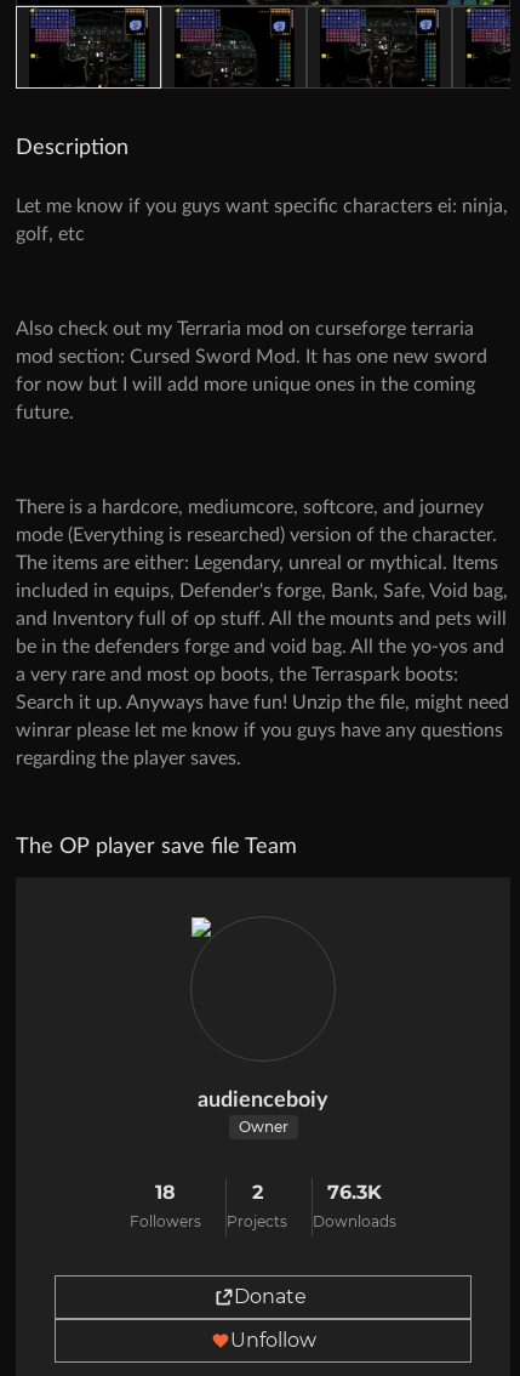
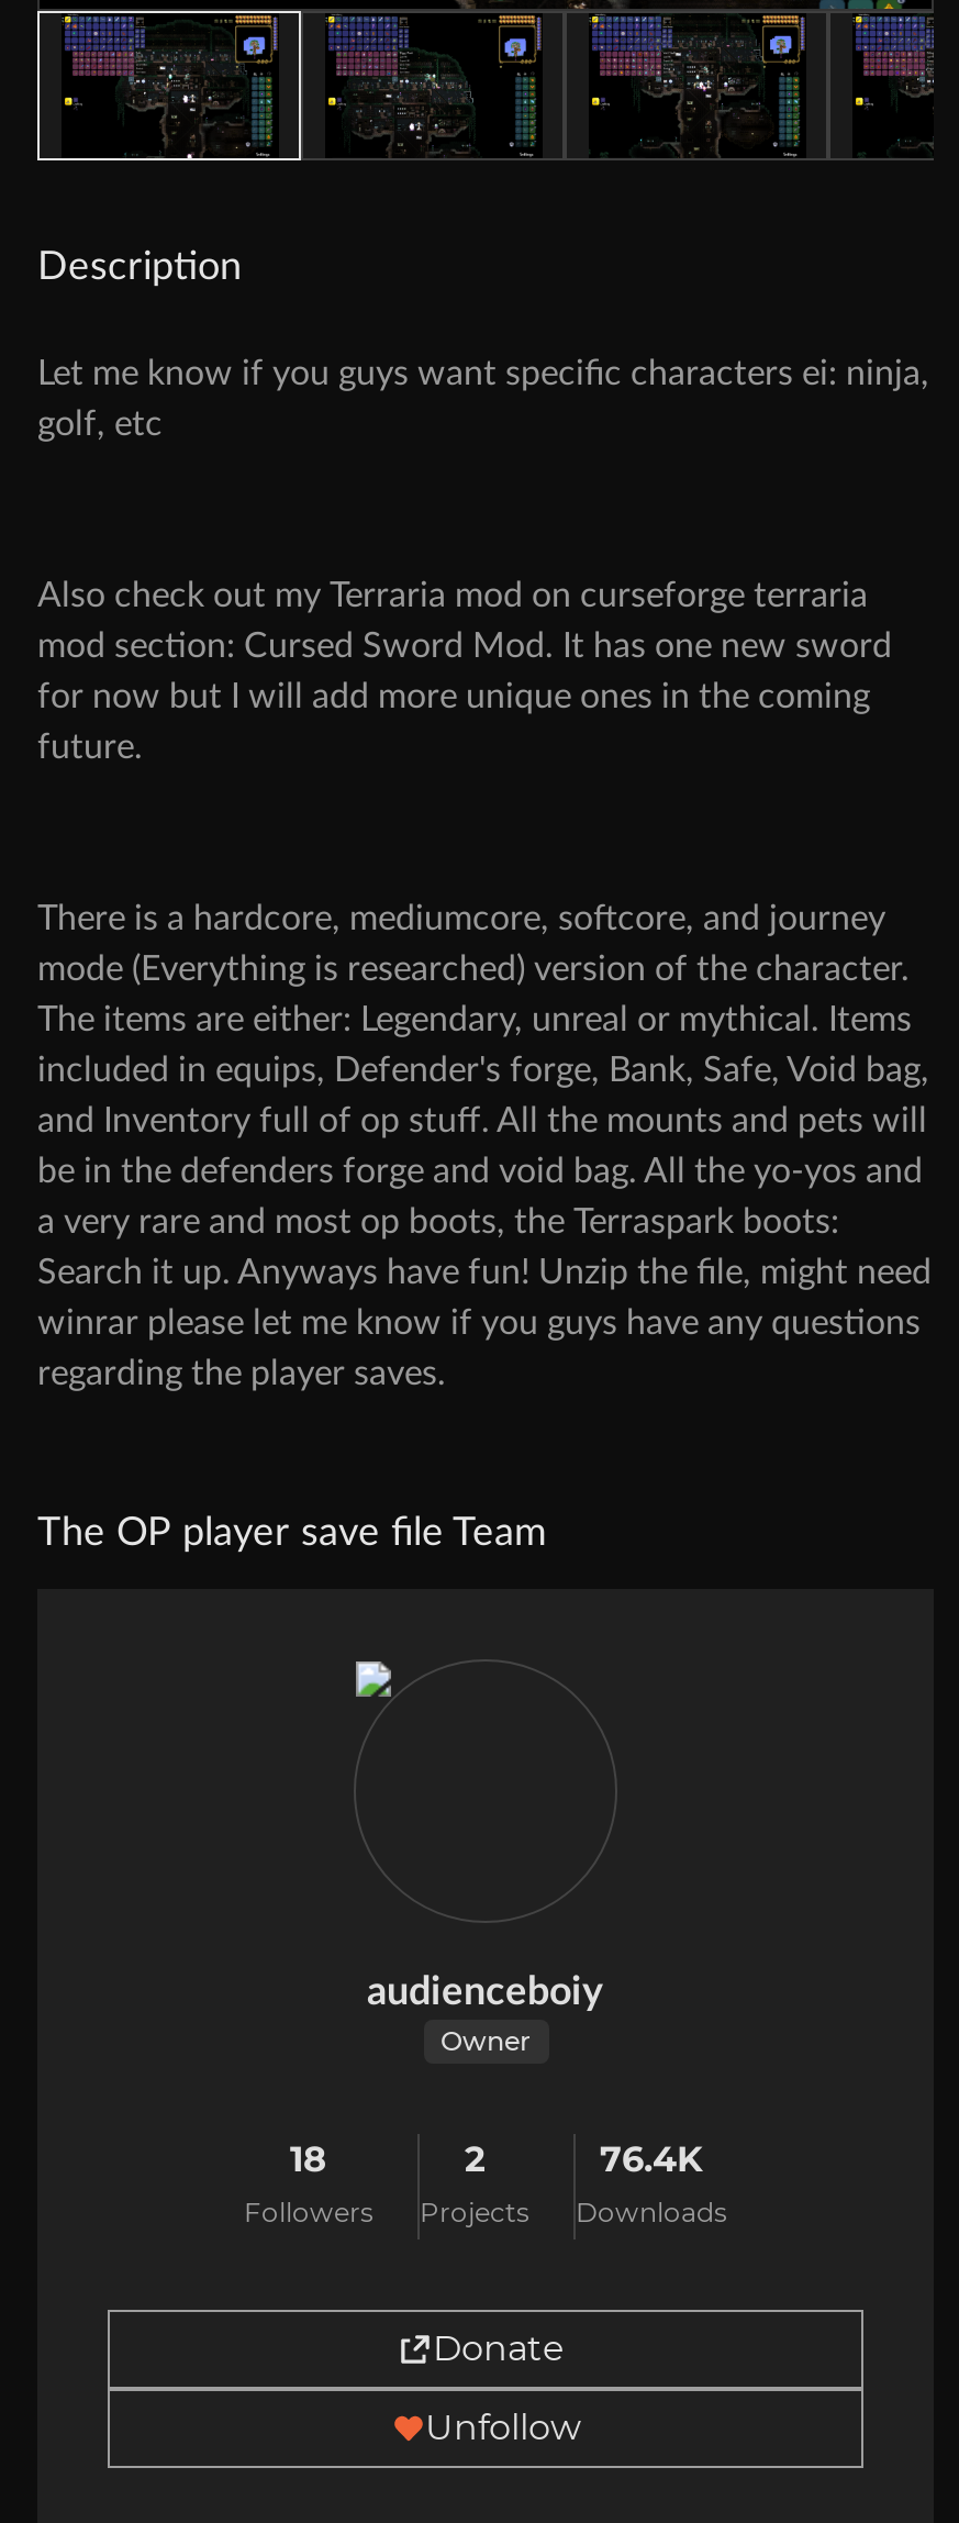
[327,1181,382,1204] 76.3K -> [600,2139,703,2181] 76.4K

